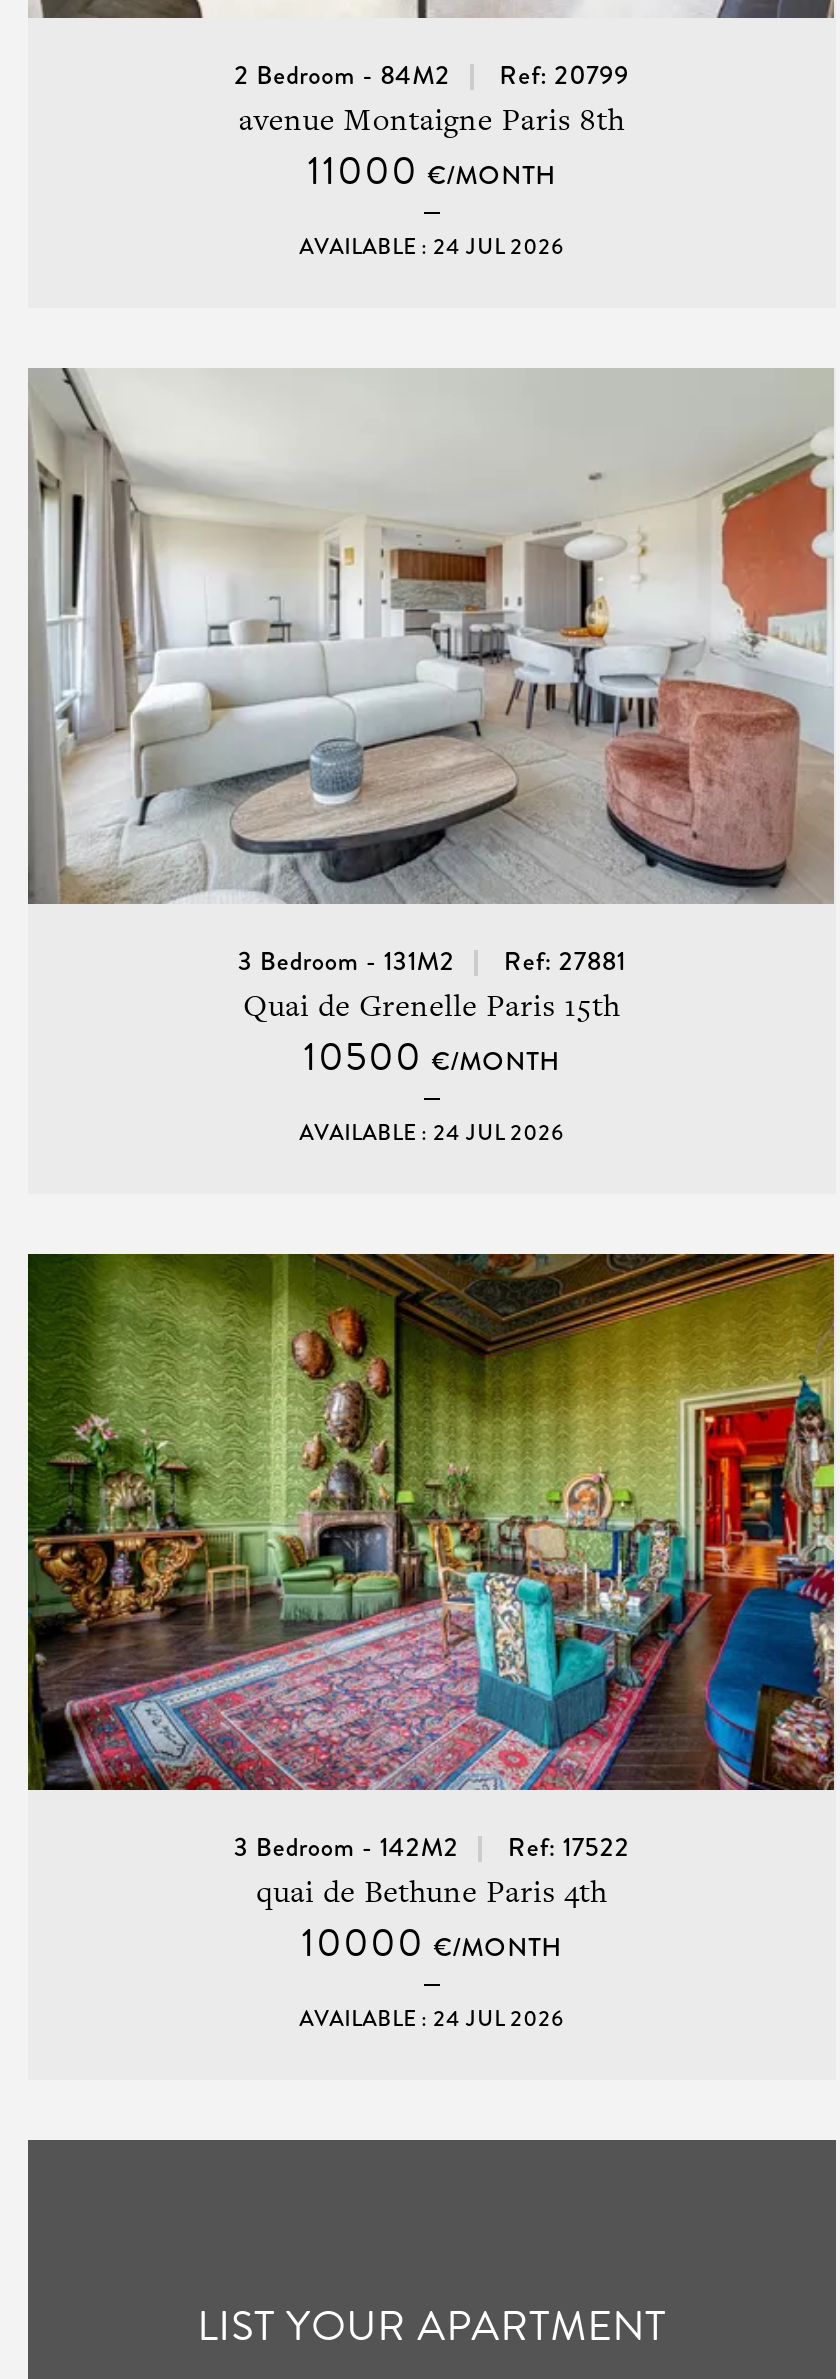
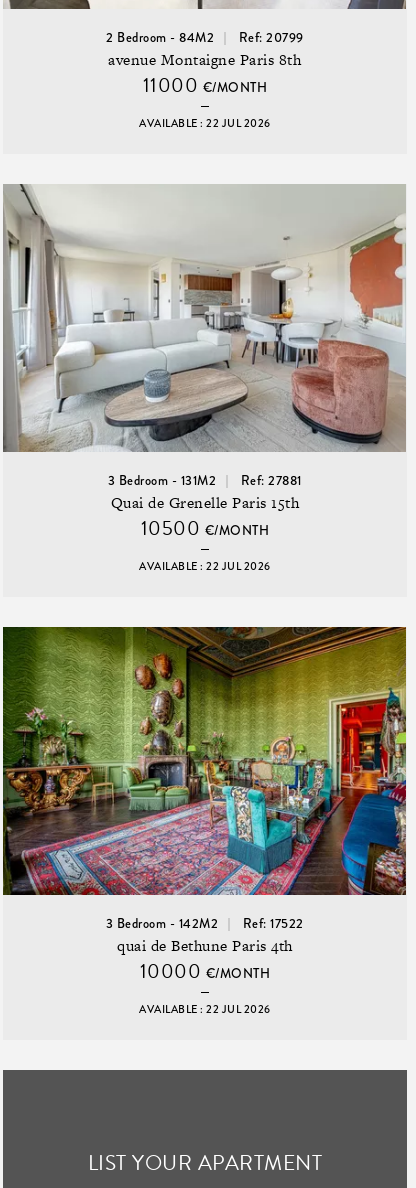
[299,231,564,261] AVAILABLE : 24 JUL 2026 -> [139,115,271,130] AVAILABLE : 22 JUL 2026
[299,1117,564,1147] AVAILABLE : 24 JUL 2026 -> [139,558,271,573] AVAILABLE : 22 JUL 2026
[299,2003,564,2033] AVAILABLE : 24 JUL 2026 -> [139,1001,271,1016] AVAILABLE : 22 JUL 2026

